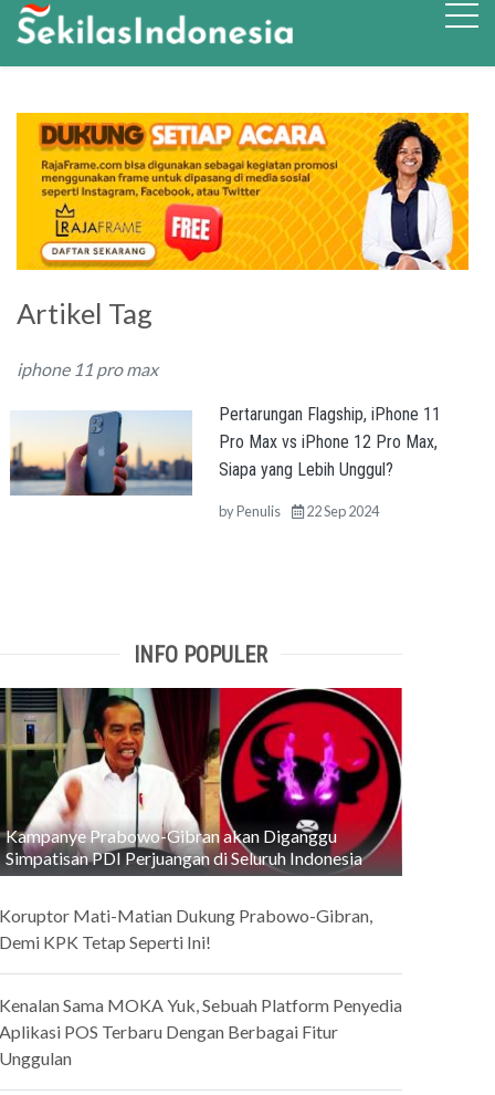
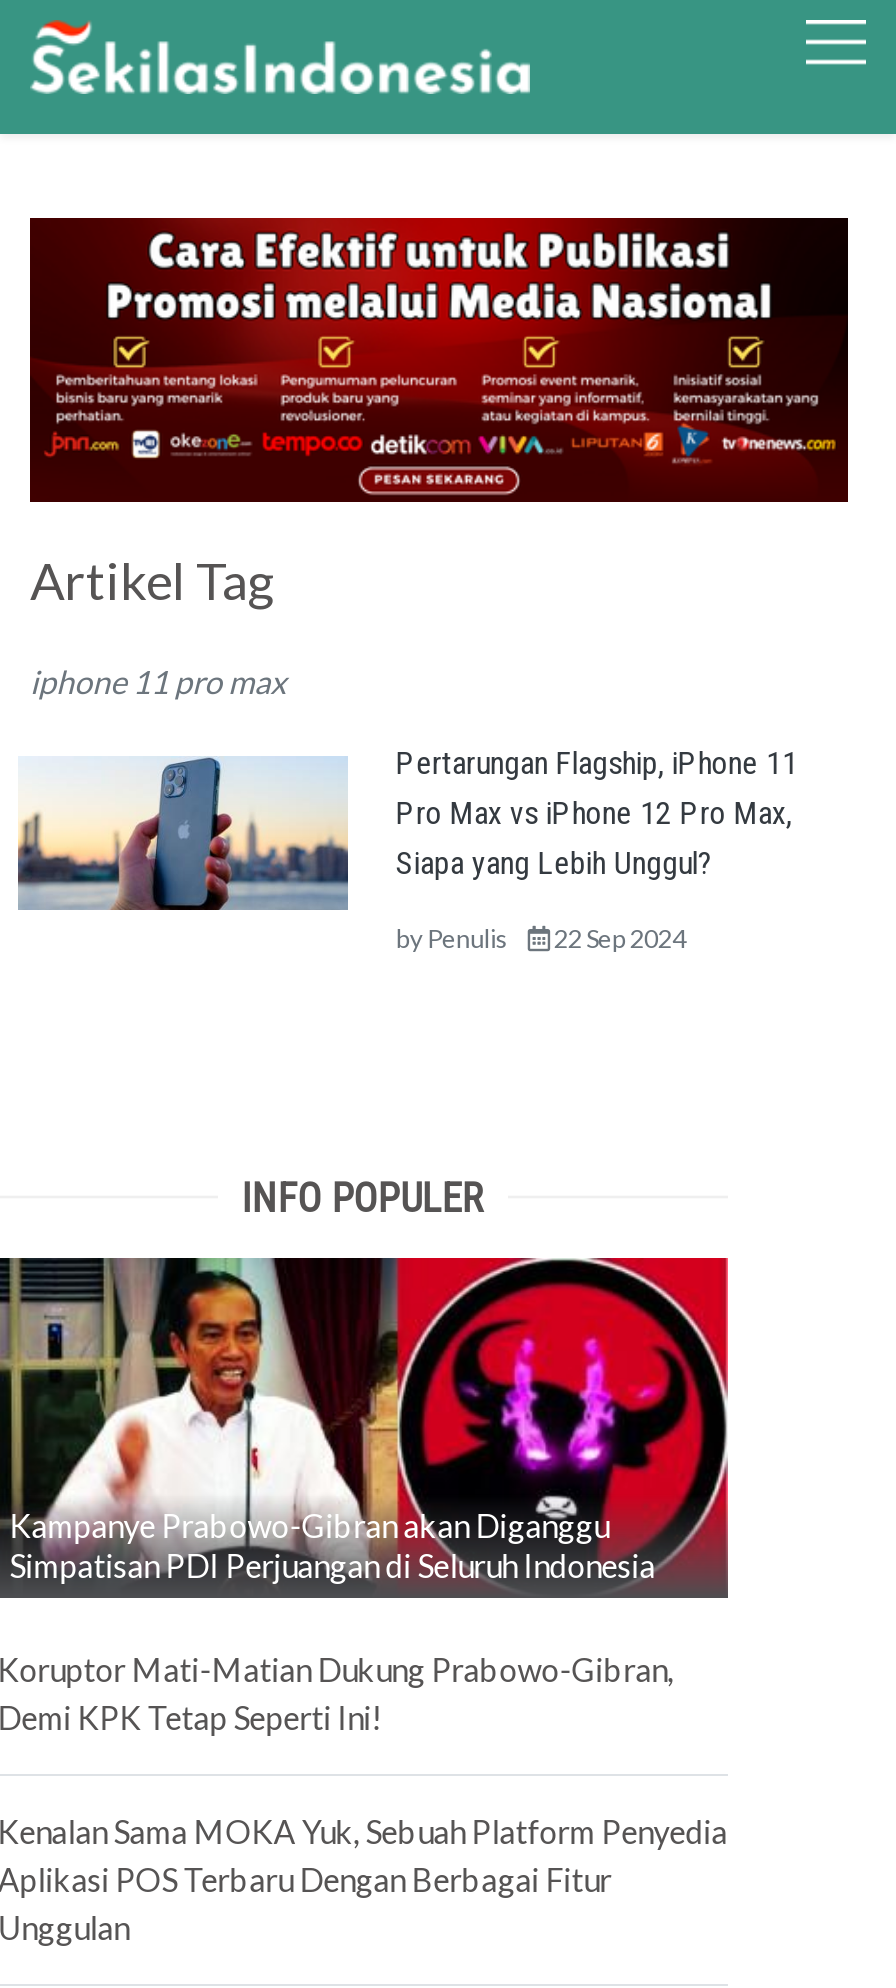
[15,112,470,271] [image] -> [28,216,850,504] [image]

